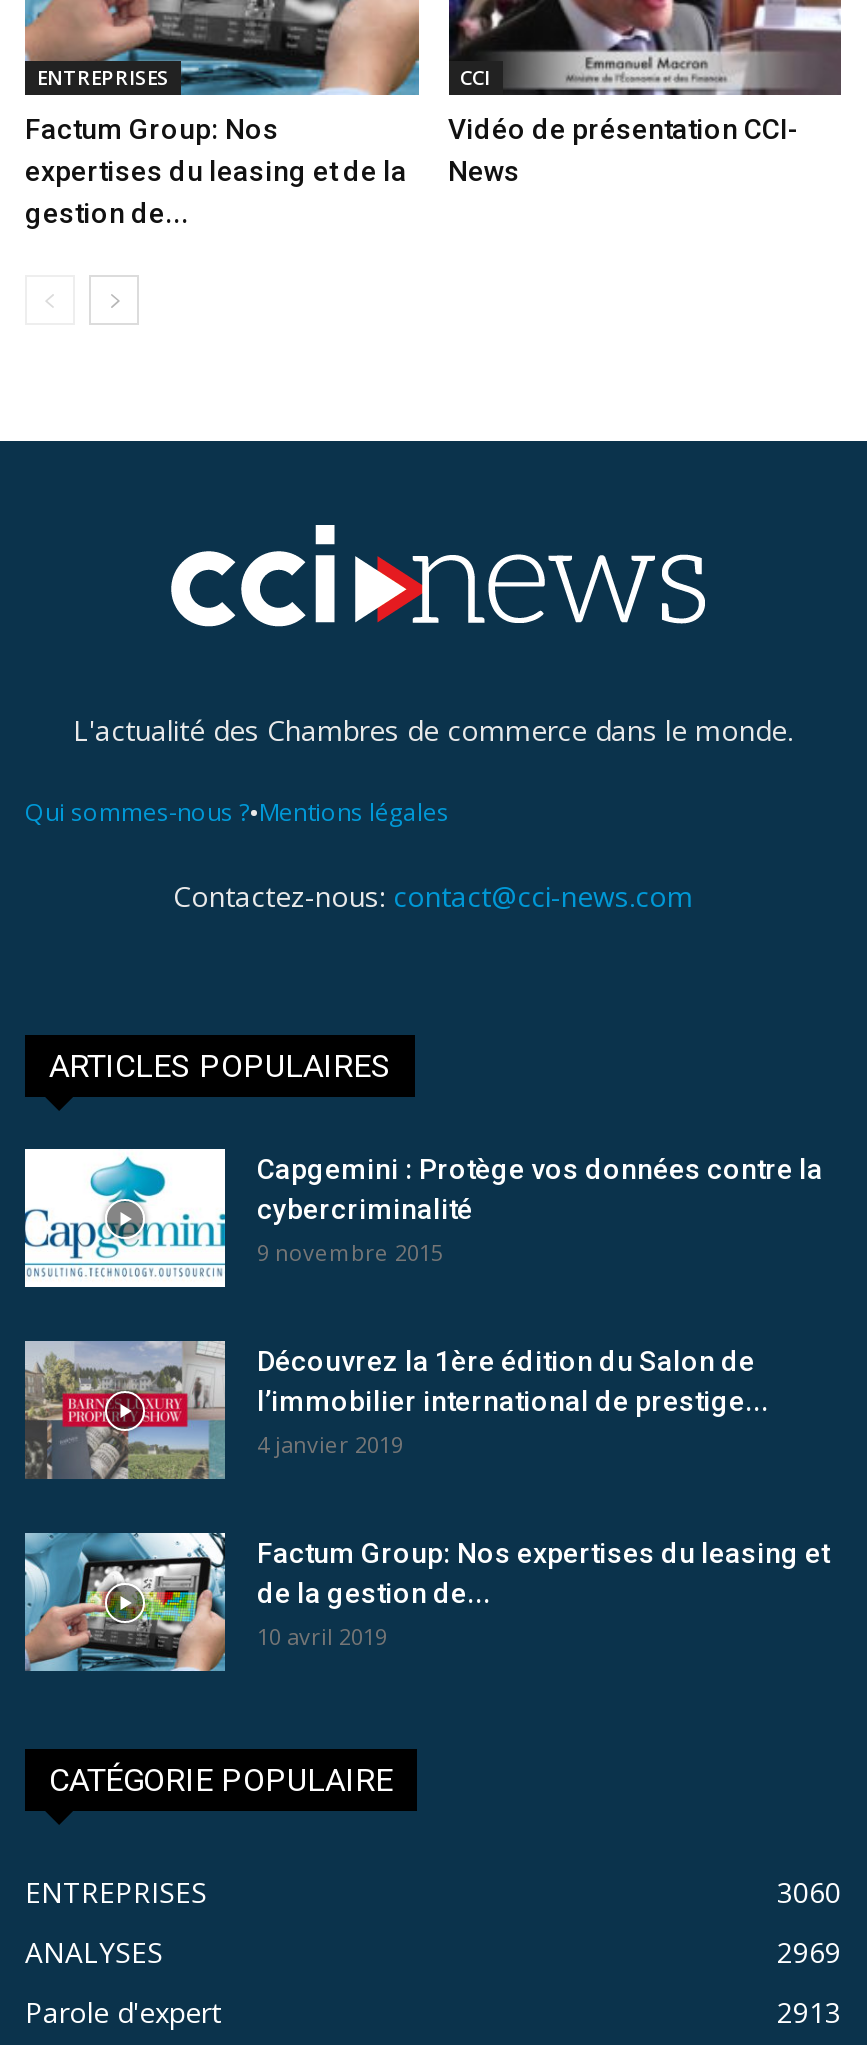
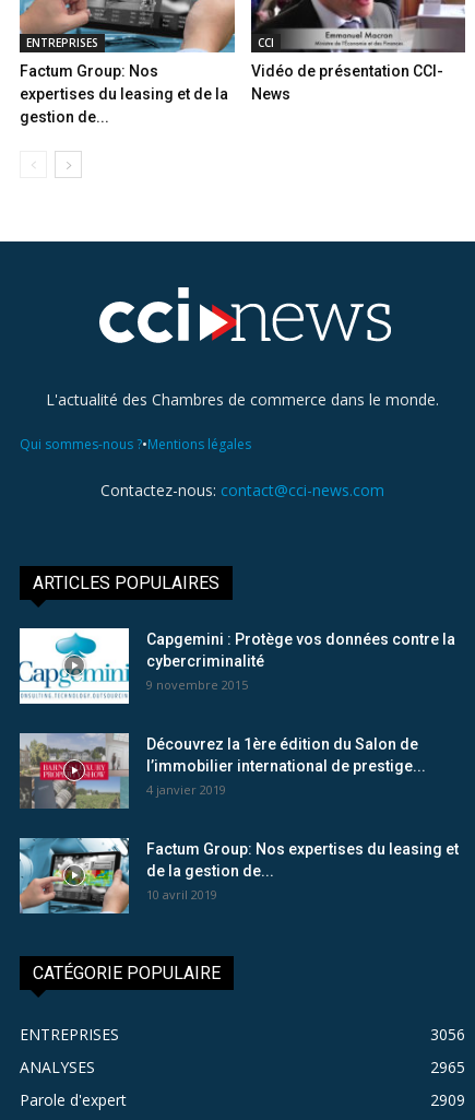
[777,1874,841,1912] 3060 -> [430,1024,465,1044] 3056
[777,1934,841,1972] 2969 -> [430,1057,465,1077] 2965
[777,1994,841,2032] 2913 -> [430,1089,465,1110] 2909

